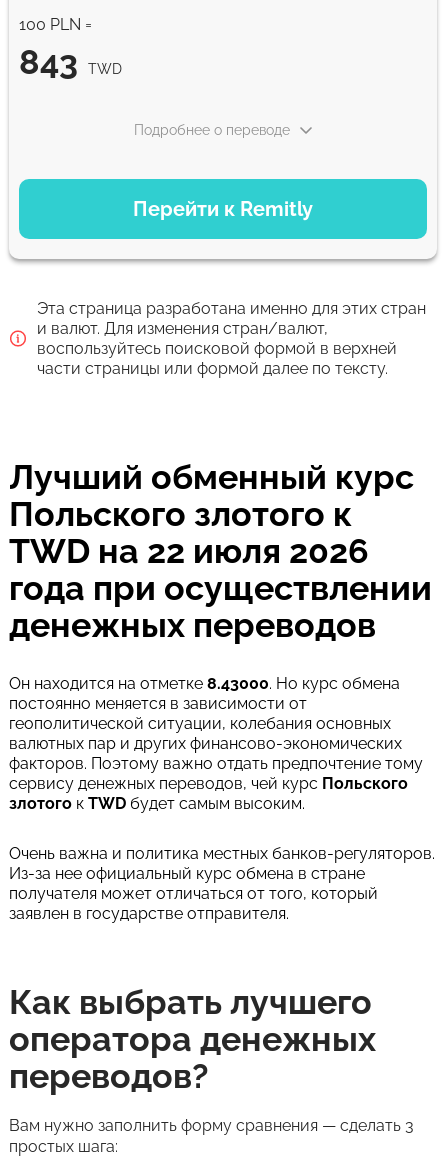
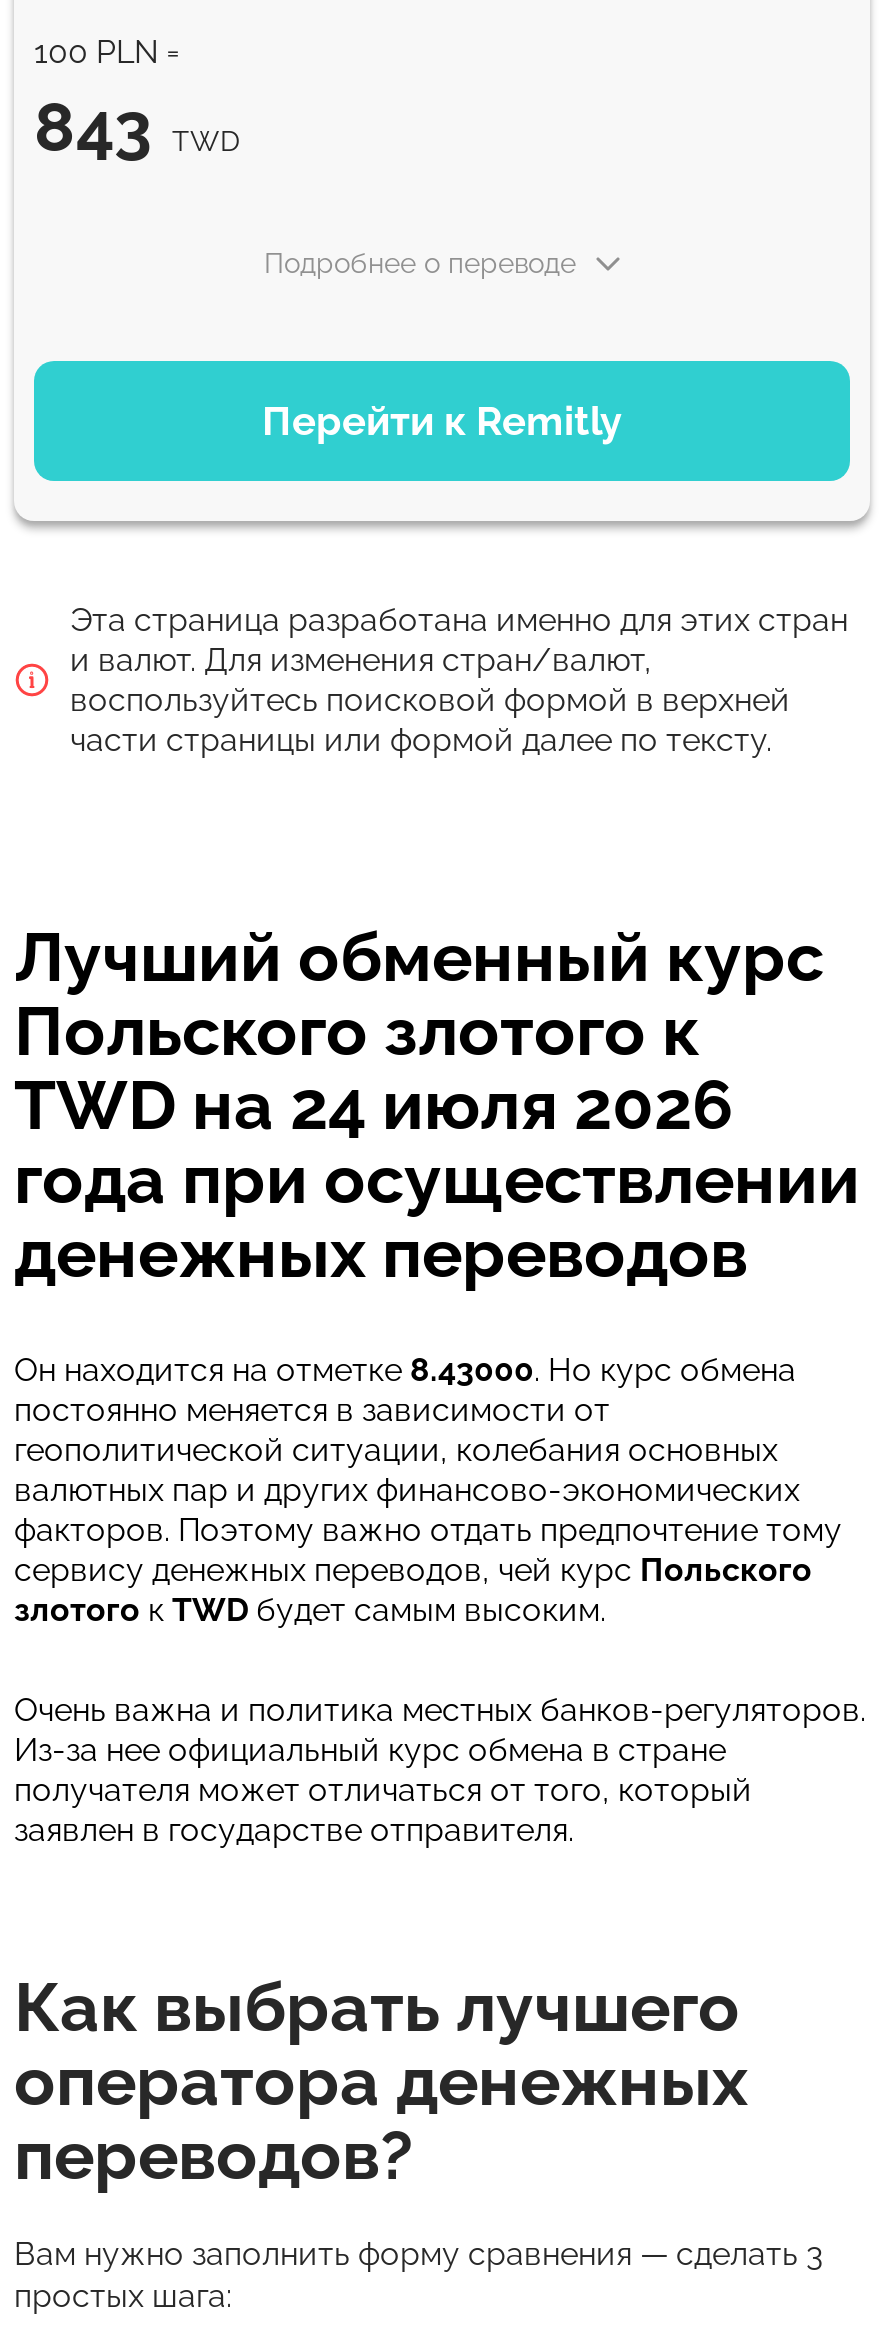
[9,531,369,571] TWD на 22 июля 2026 -> [14,1065,734,1145] TWD на 24 июля 2026

